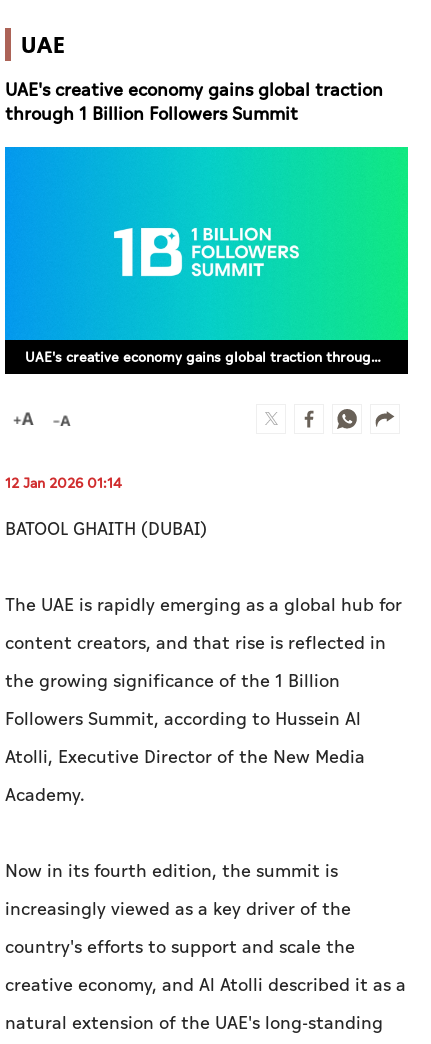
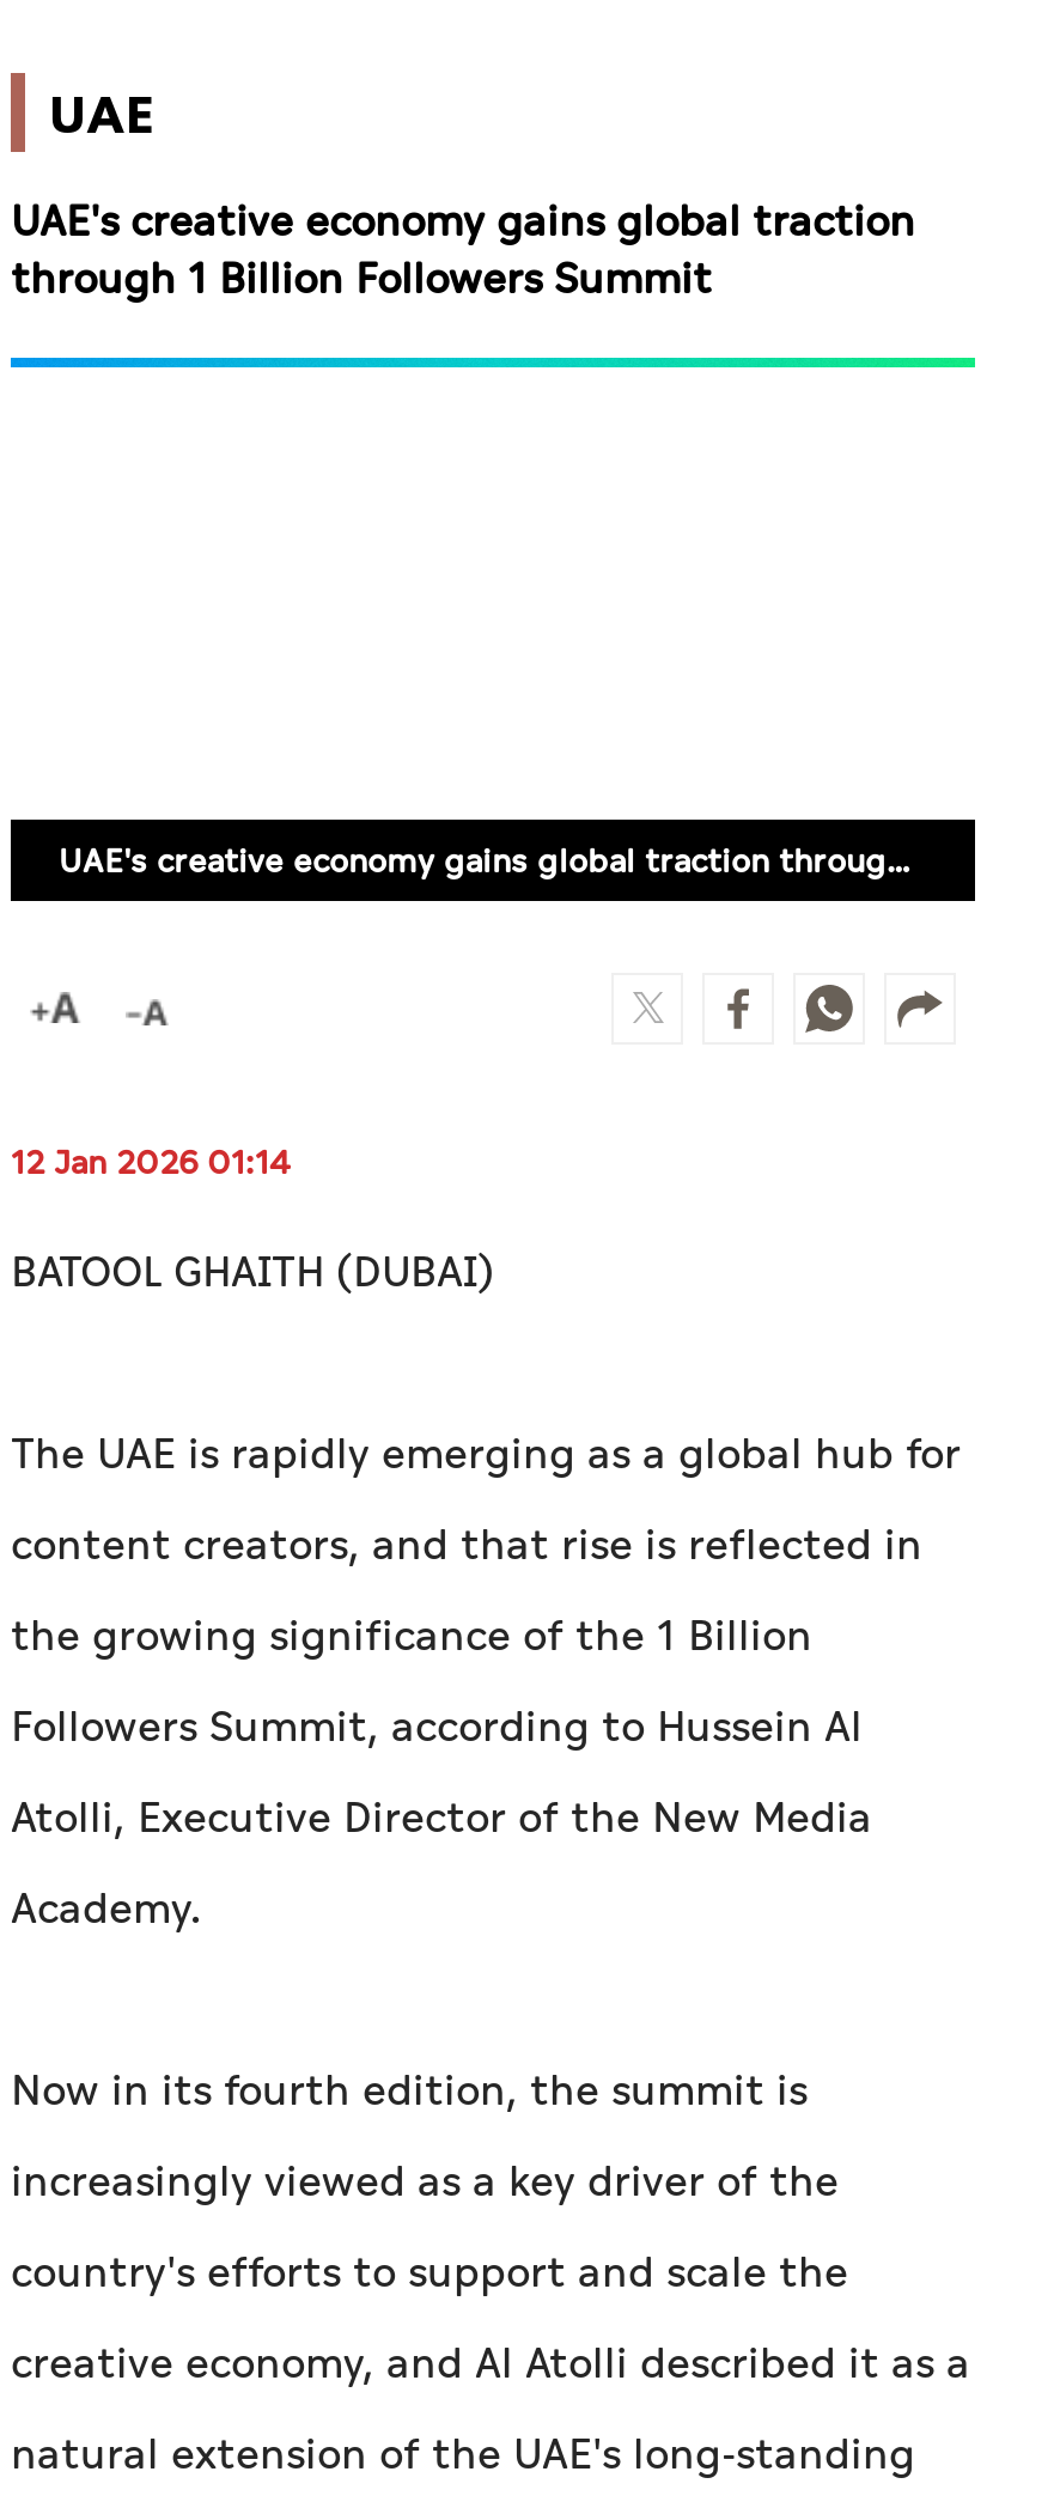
[4,151,409,341] [image] -> none

